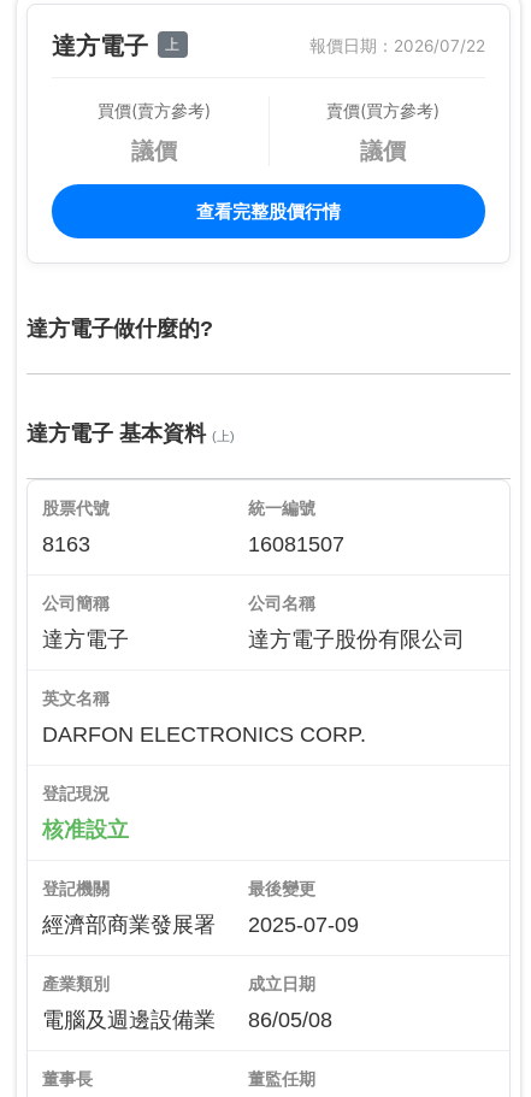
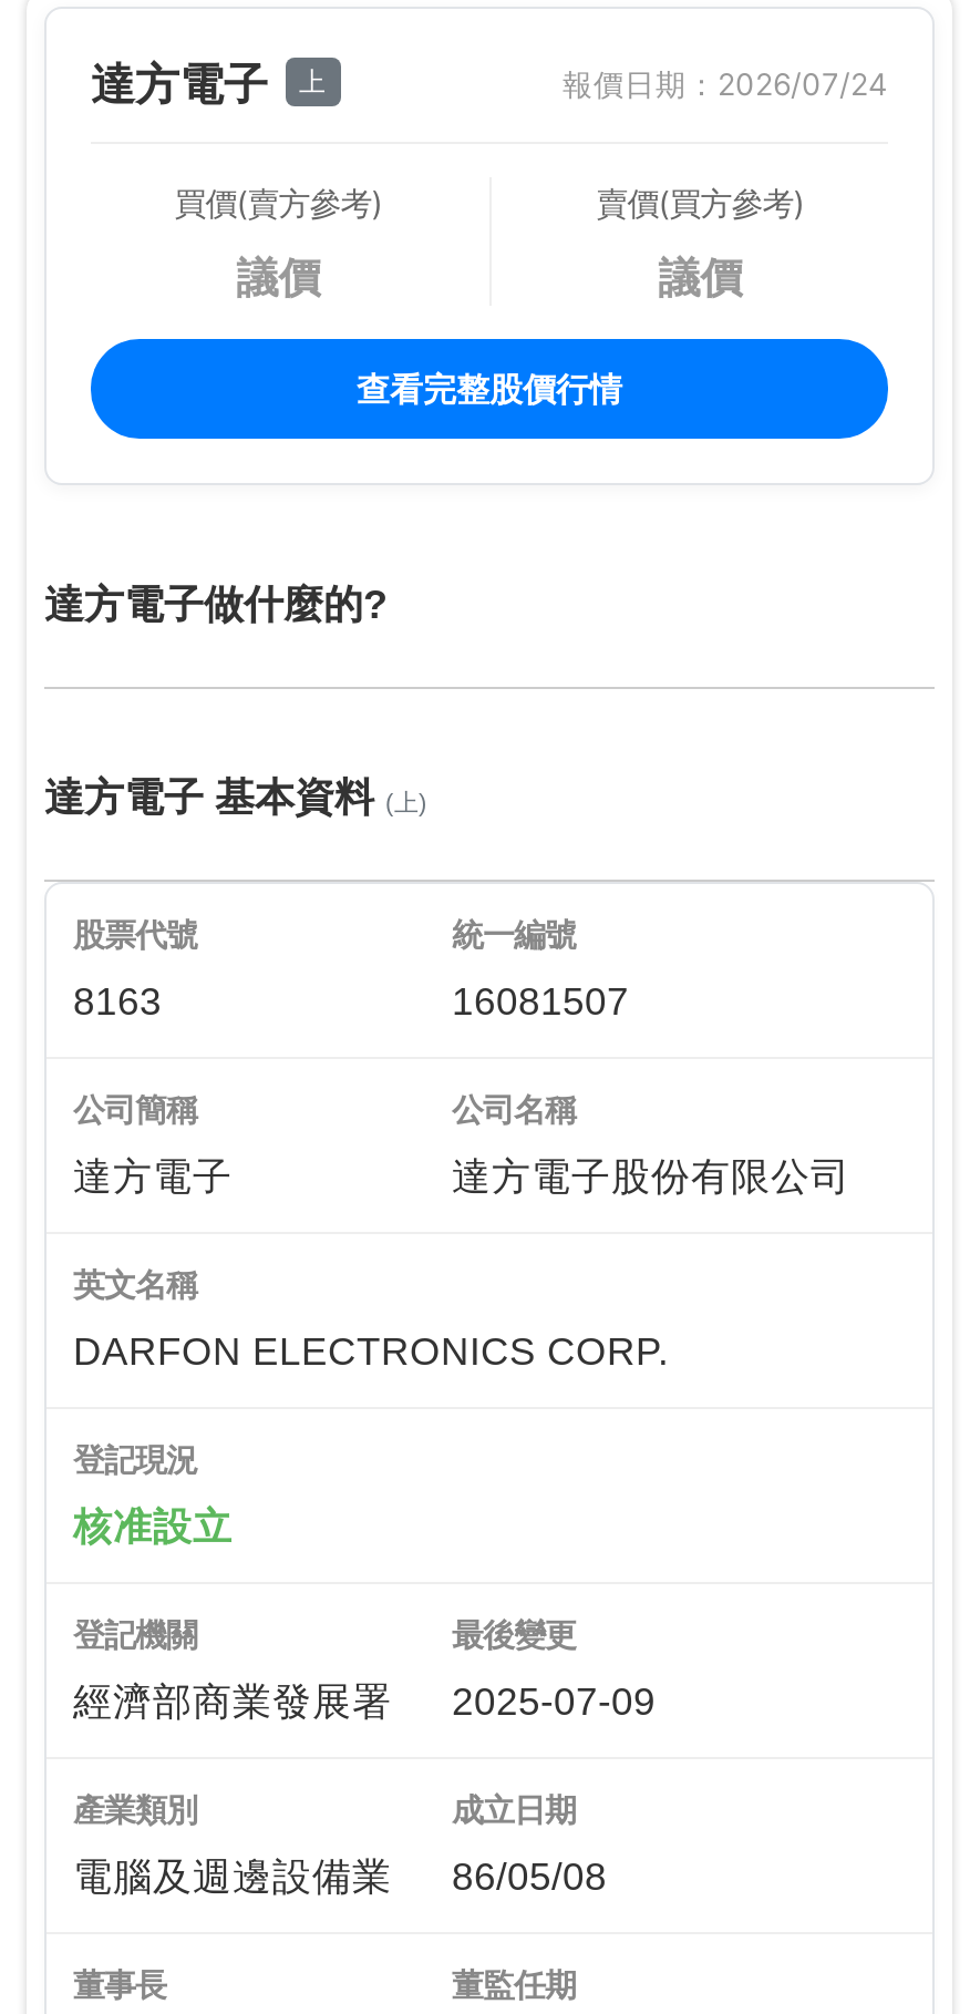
[309,36,485,55] 報價日期：2026/07/22 -> [563,66,888,102] 報價日期：2026/07/24

